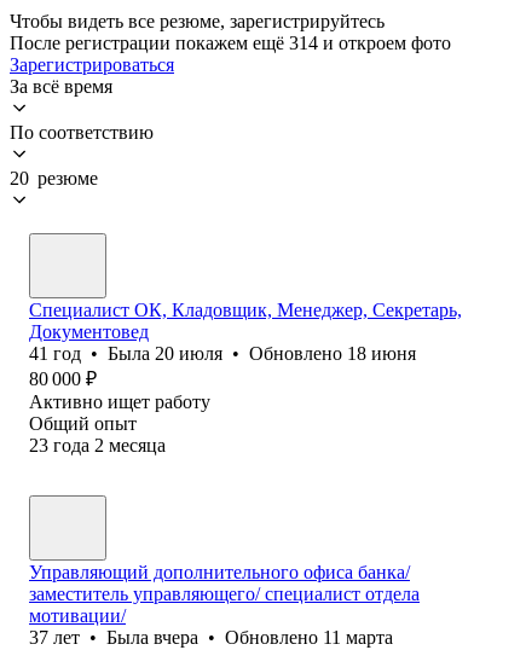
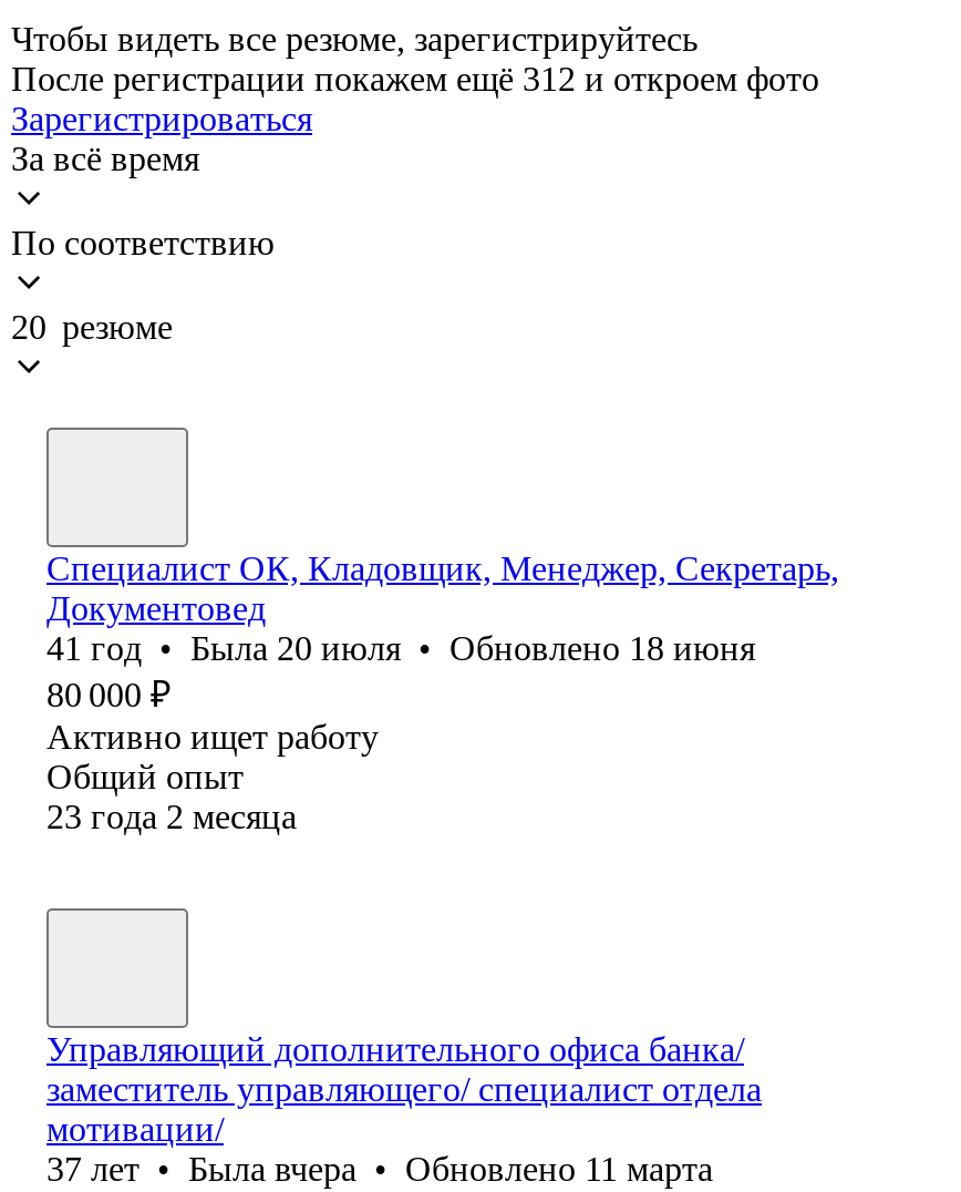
[10,32,451,53] После регистрации покажем ещё 314 и откроем фото -> [11,60,819,97] После регистрации покажем ещё 312 и откроем фото

